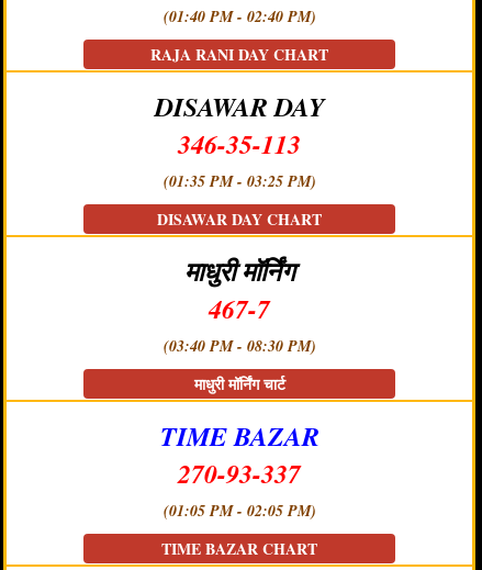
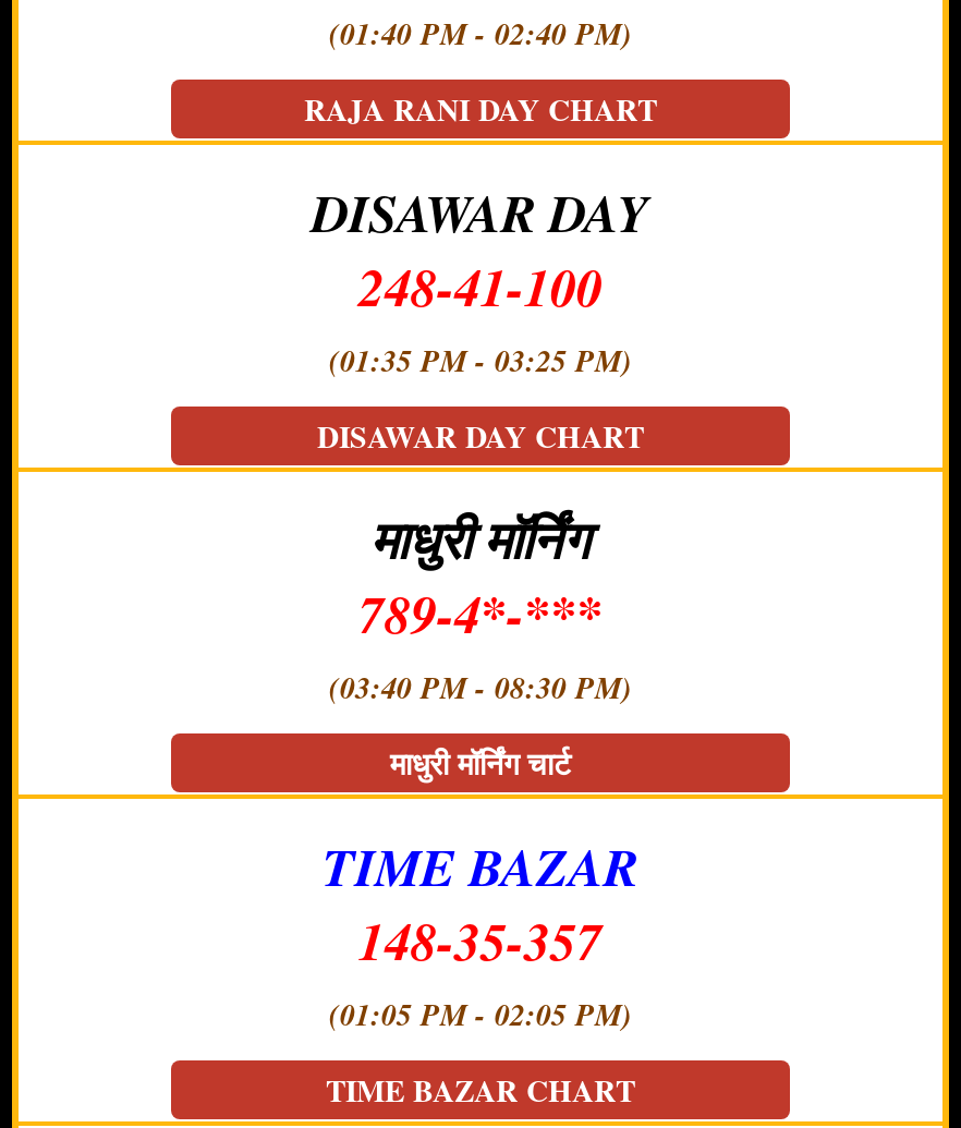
[178,125,301,162] 346-35-113 -> [358,248,603,322] 248-41-100
[209,290,270,327] 467-7 -> [358,575,603,649] 789-4*-***
[178,455,301,492] 270-93-337 -> [358,902,603,976] 148-35-357

